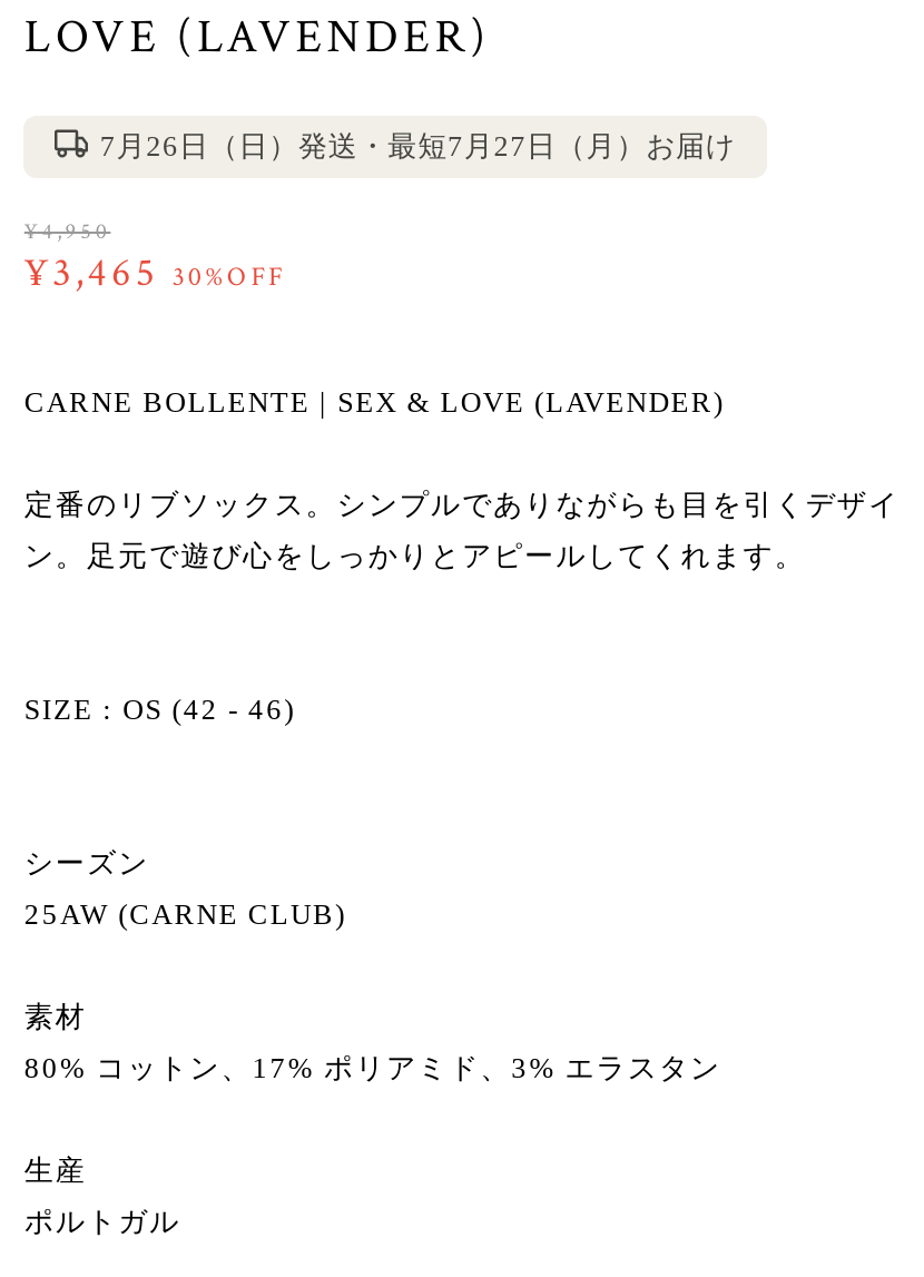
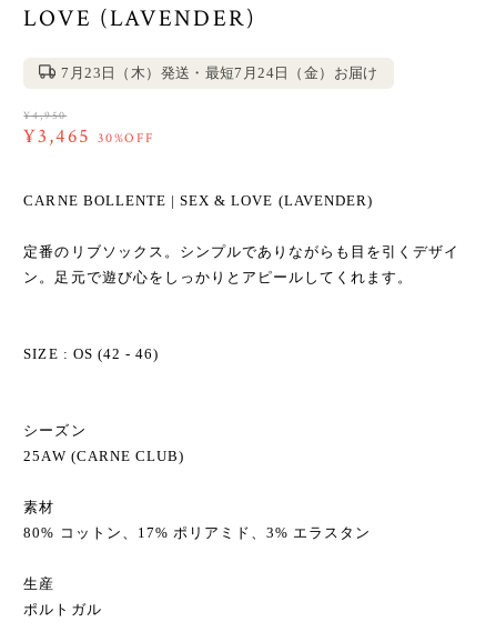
[100,128,735,162] 7月26日（日）発送・最短7月27日（月）お届け -> [61,64,378,81] 7月23日（木）発送・最短7月24日（金）お届け

